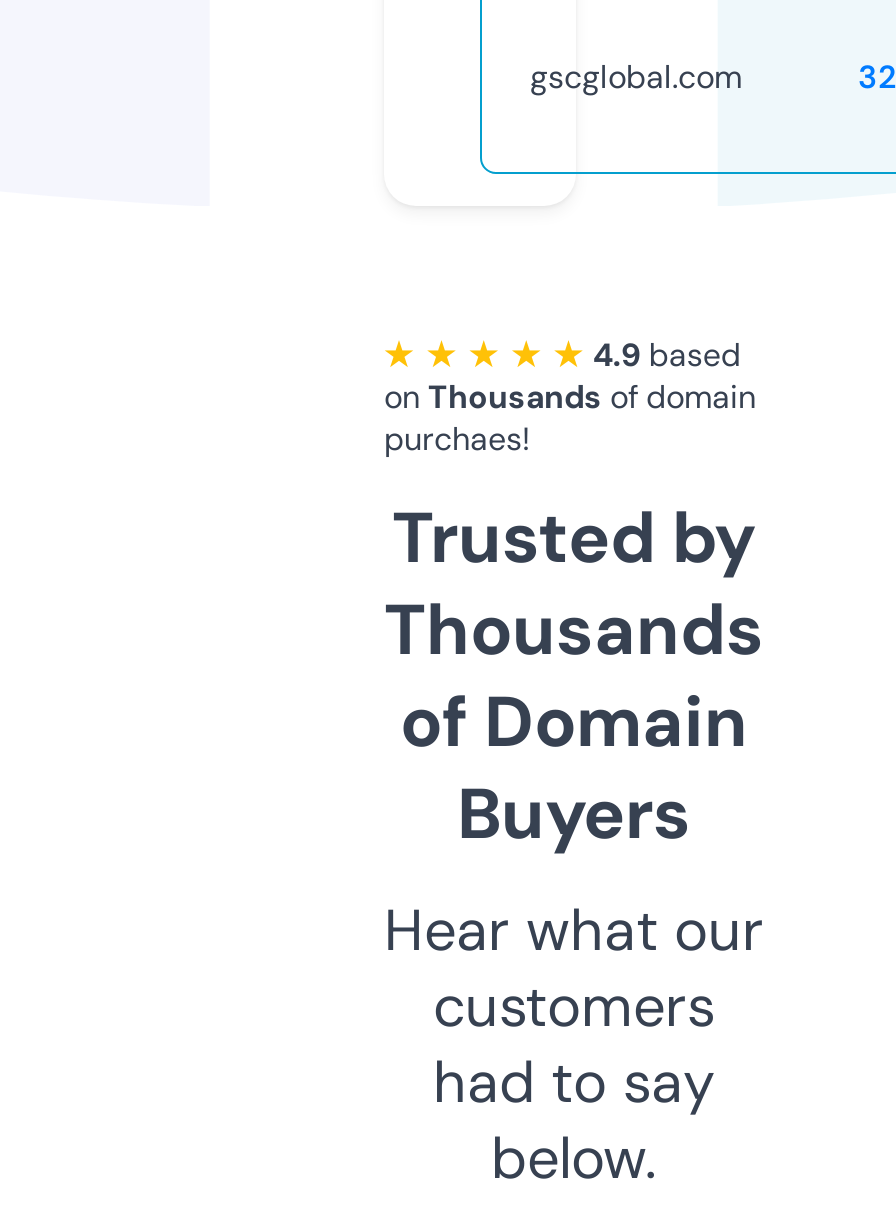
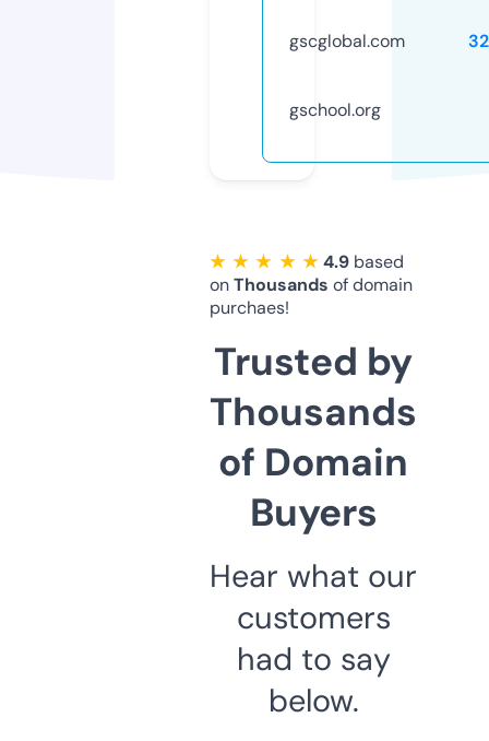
none -> [289,98,381,121] gschool.org

